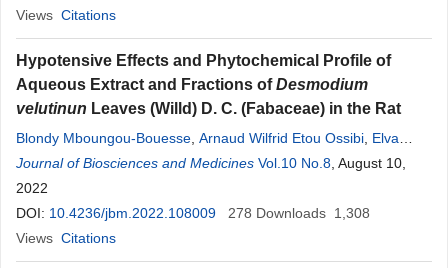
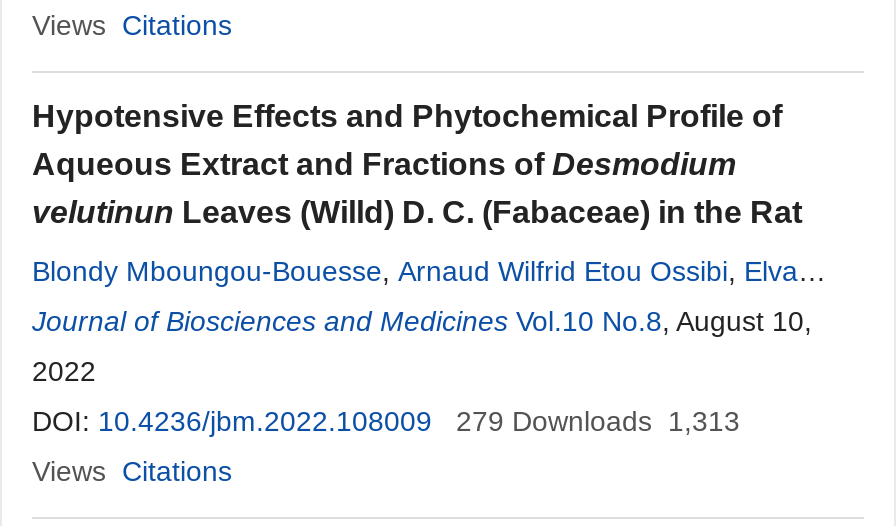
[228,205,370,221] 278 Downloads 1,308 -> [456,405,740,437] 279 Downloads 1,313

